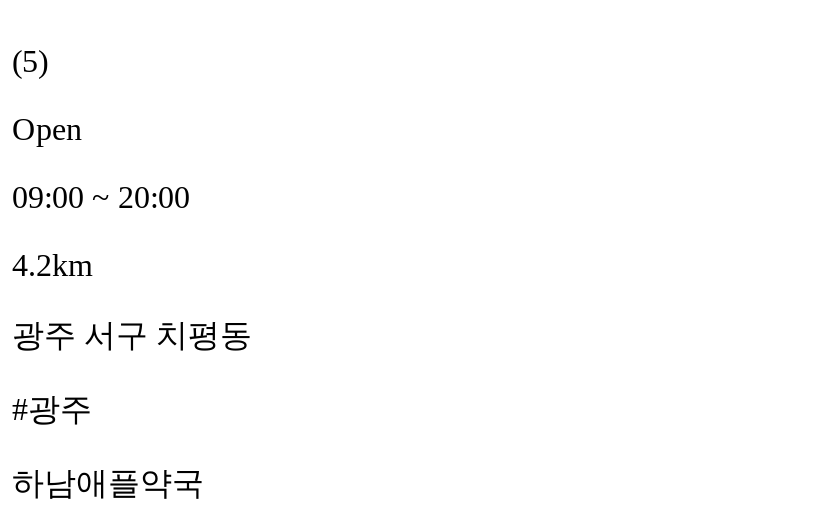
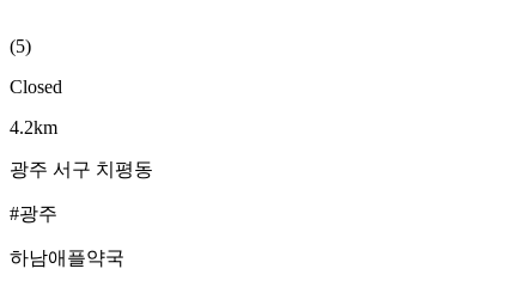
[12,111,190,213] Open | 09:00 ~ 20:00 -> [10,76,62,96] Closed

